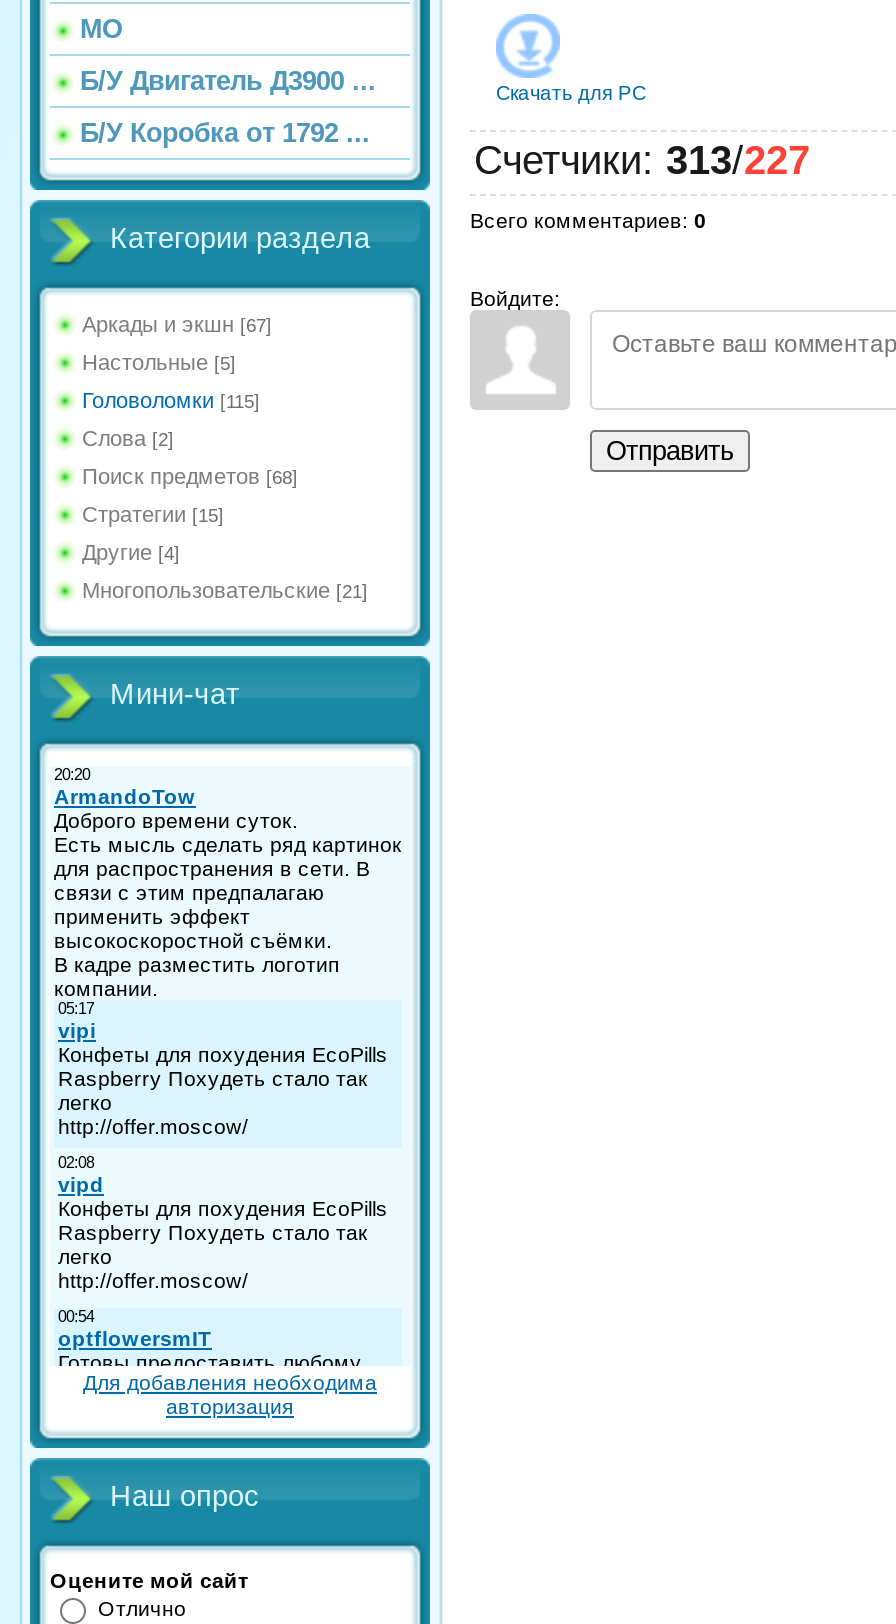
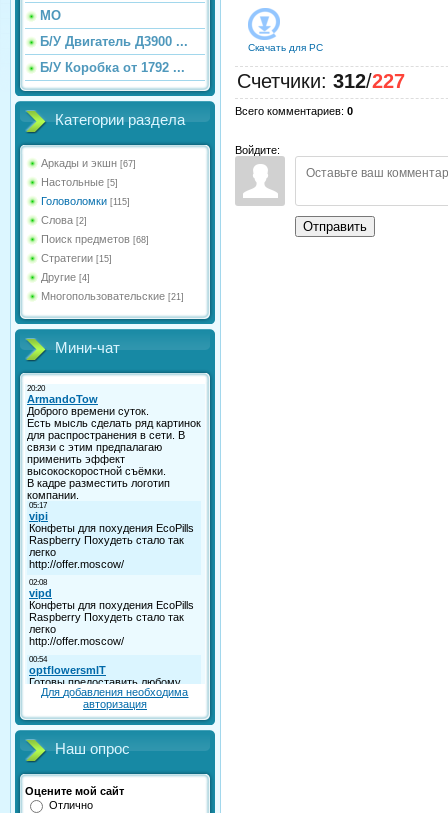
[474,139,810,183] Счетчики: 313/227 -> [237,70,405,92] Счетчики: 312/227

